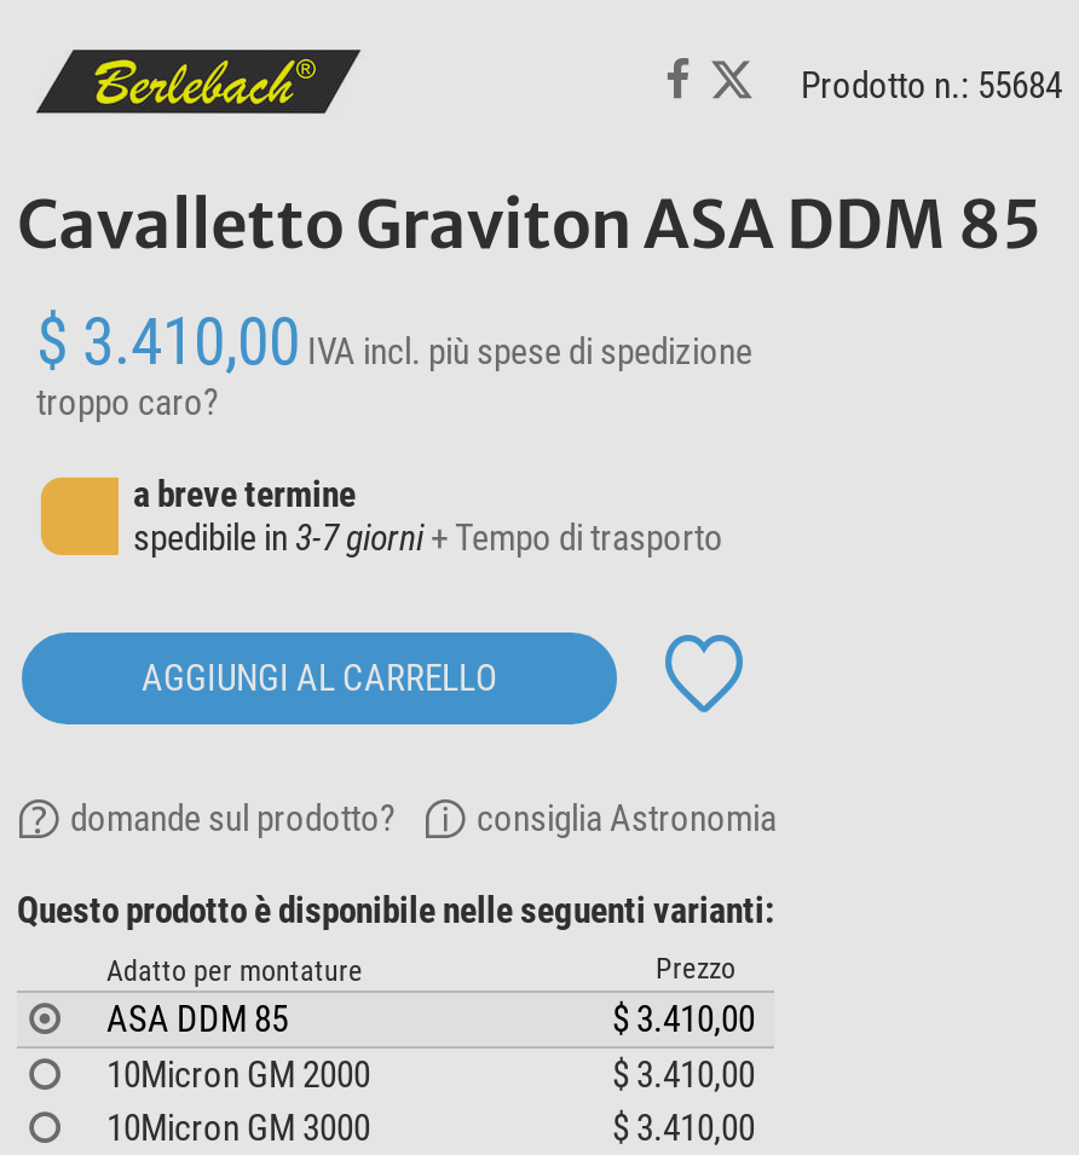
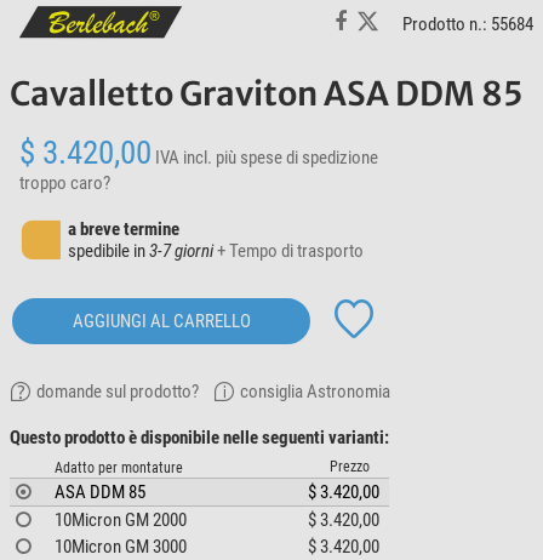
[36,303,752,381] $ 3.410,00 IVA incl. più spese di spedizione -> [19,133,378,172] $ 3.420,00 IVA incl. più spese di spedizione
[612,998,755,1041] $ 3.410,00 -> [308,481,379,503] $ 3.420,00
[612,1053,755,1097] $ 3.410,00 -> [308,509,379,531] $ 3.420,00
[612,1106,755,1150] $ 3.410,00 -> [308,536,379,557] $ 3.420,00

